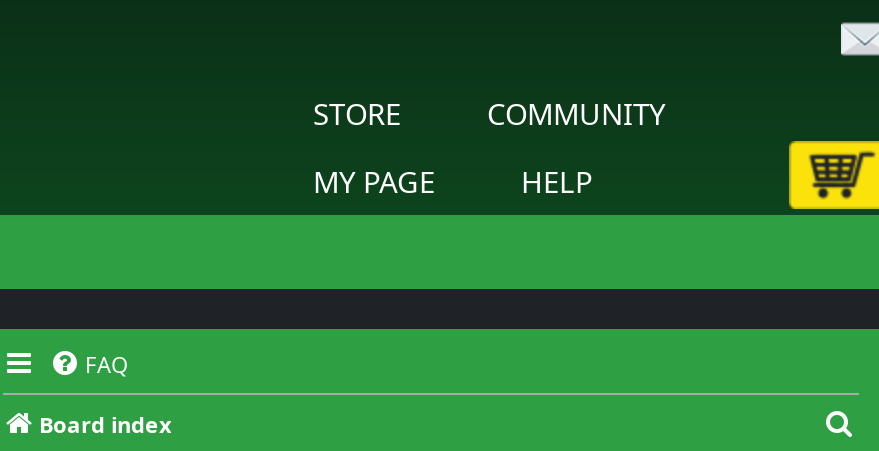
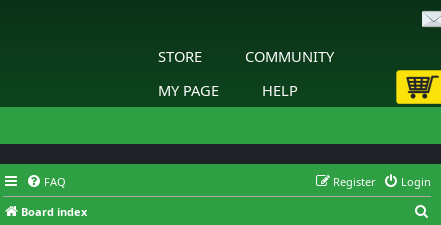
none -> [333,174,431,189] Login | Register

